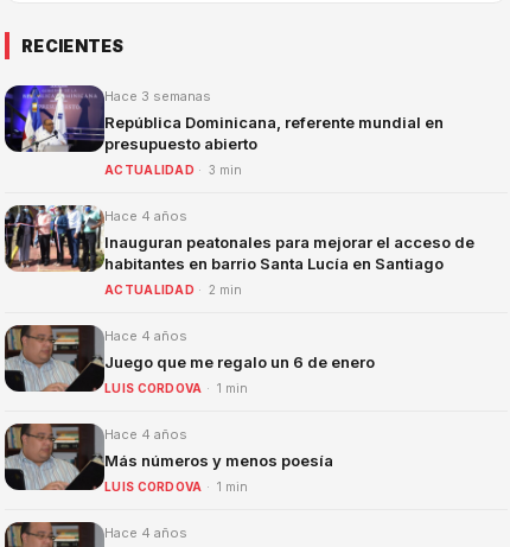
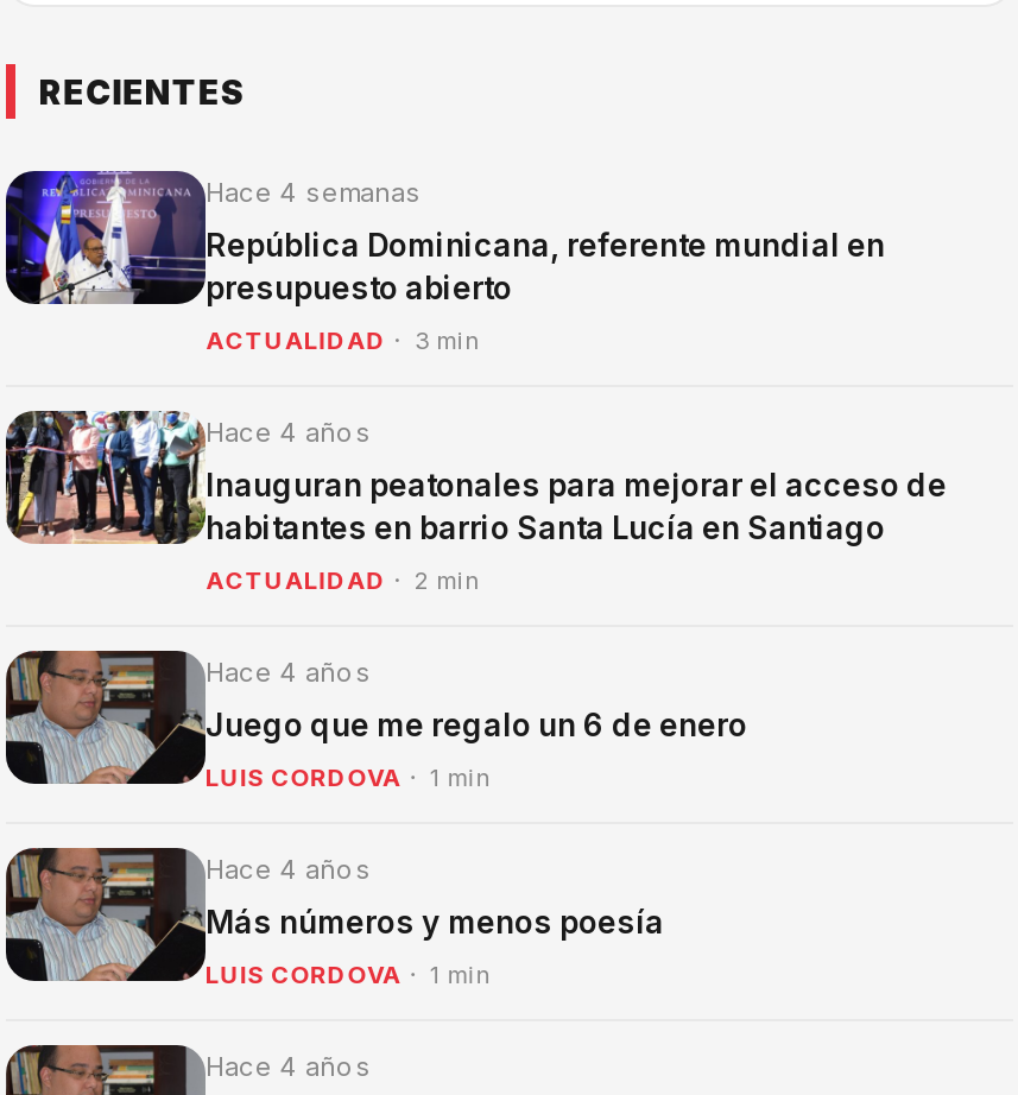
[104,88,211,105] Hace 3 semanas -> [206,176,422,210] Hace 4 semanas

